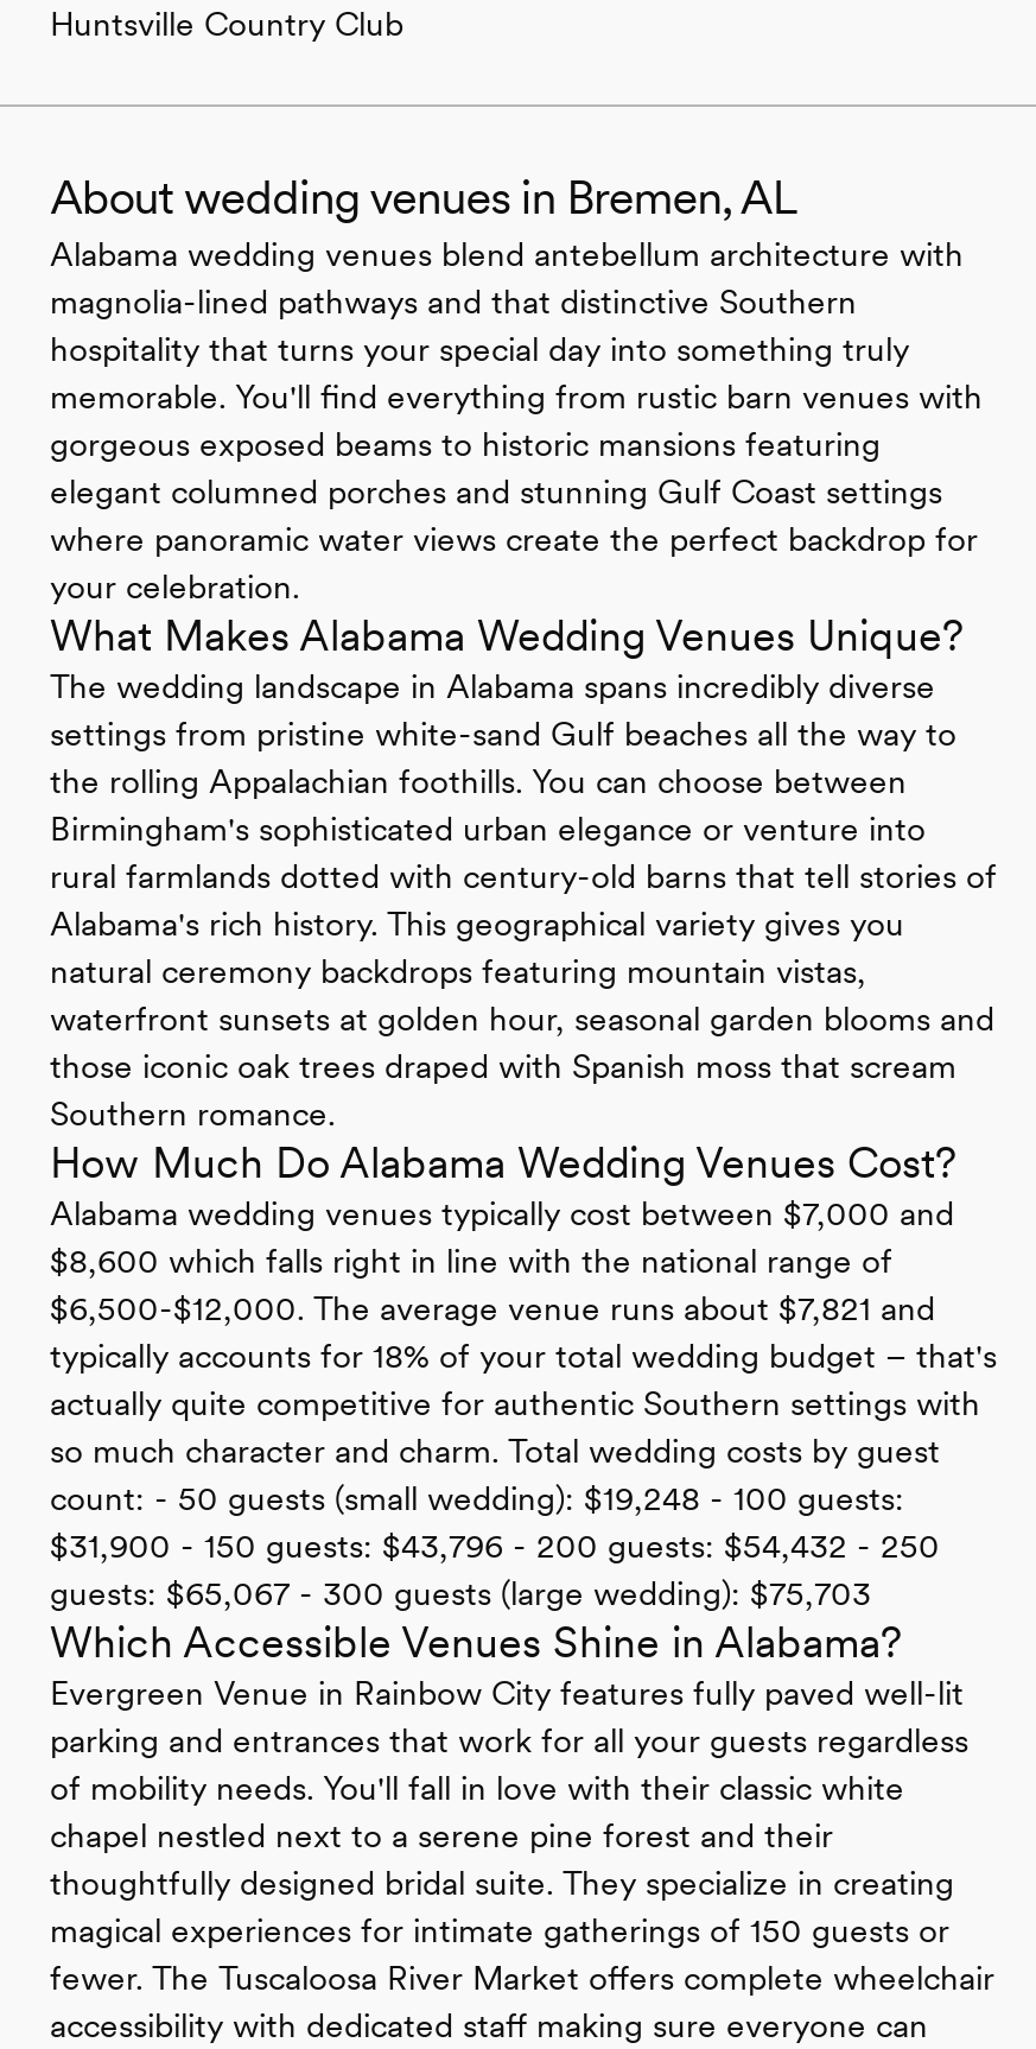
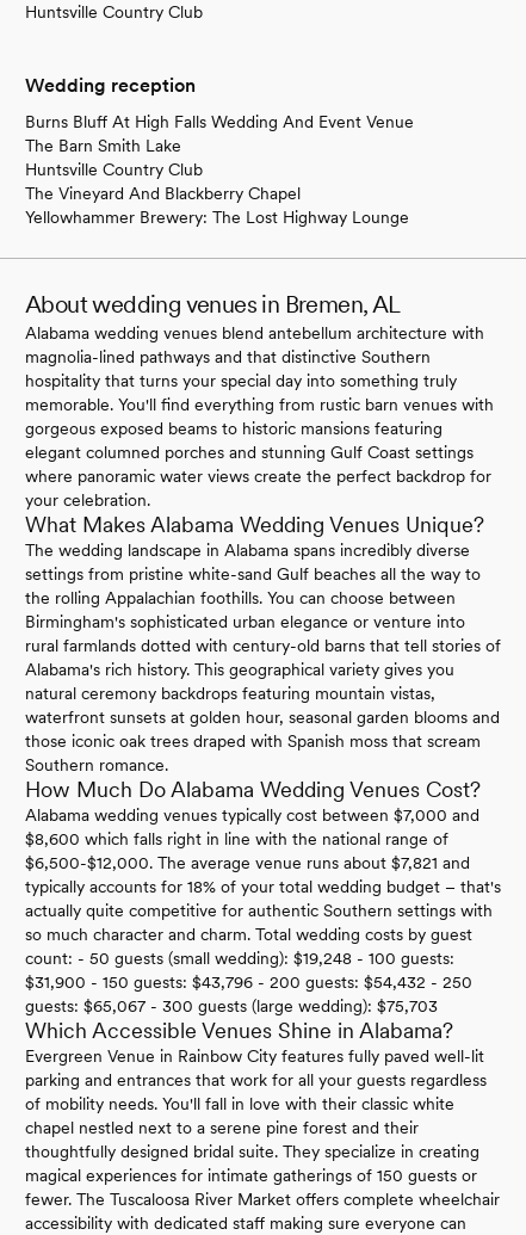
none -> [25,74,414,227] Wedding reception | Burns Bluff At High Falls Wedding And Event Venue | The Barn Smith Lake | Huntsville Country Club | The Vineyard And Blackberry Chapel | Yellowhammer Brewery: The Lost Highway Lounge

